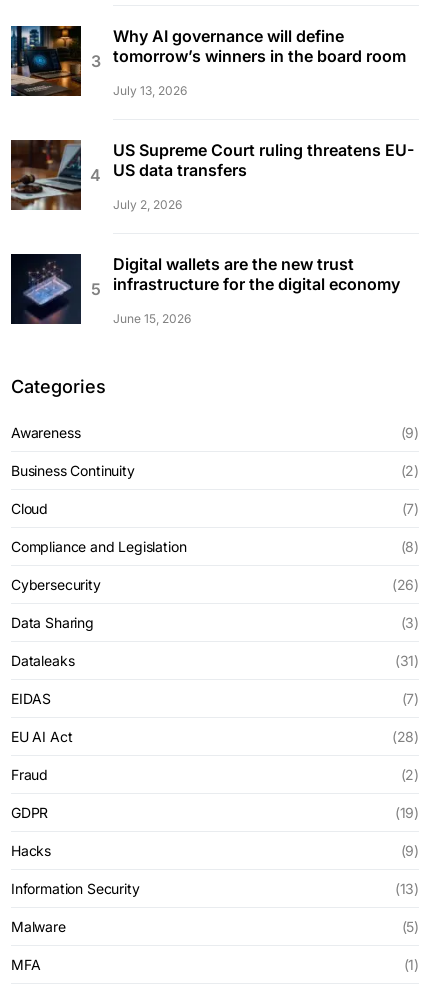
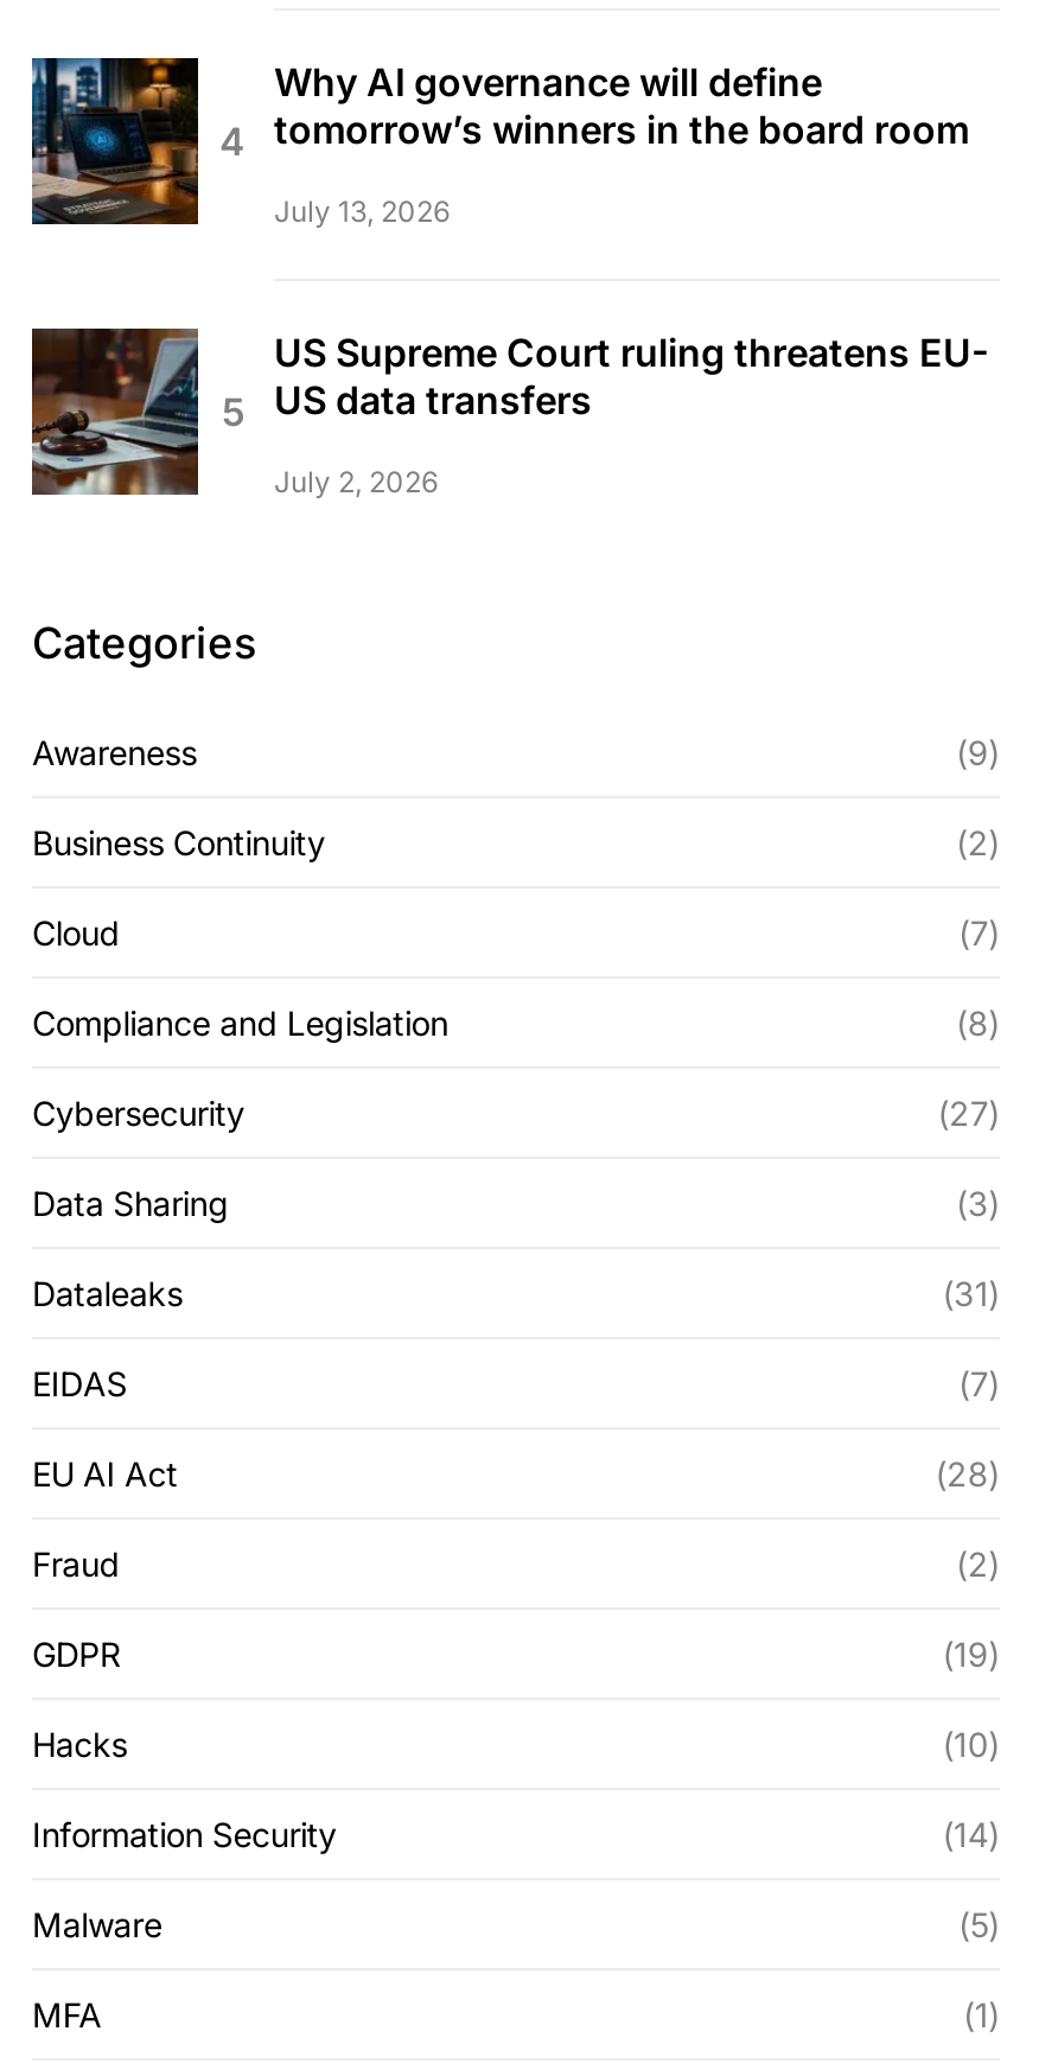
[10,253,400,326] [image] | Digital wallets are the new trust | infrastructure for the digital economy | June 15, 2026 -> none
[392,576,419,593] (26) -> [937,1093,1000,1133] (27)
[400,842,419,859] (9) -> [942,1724,1000,1764] (10)
[395,880,419,897] (13) -> [942,1814,1000,1854] (14)

